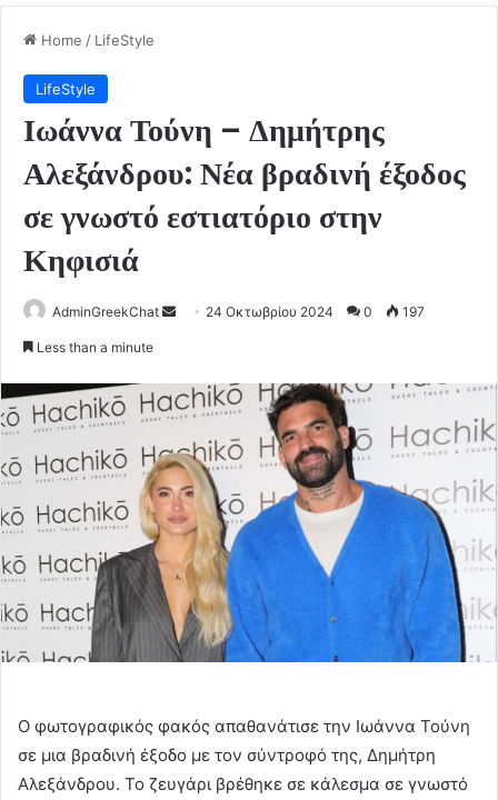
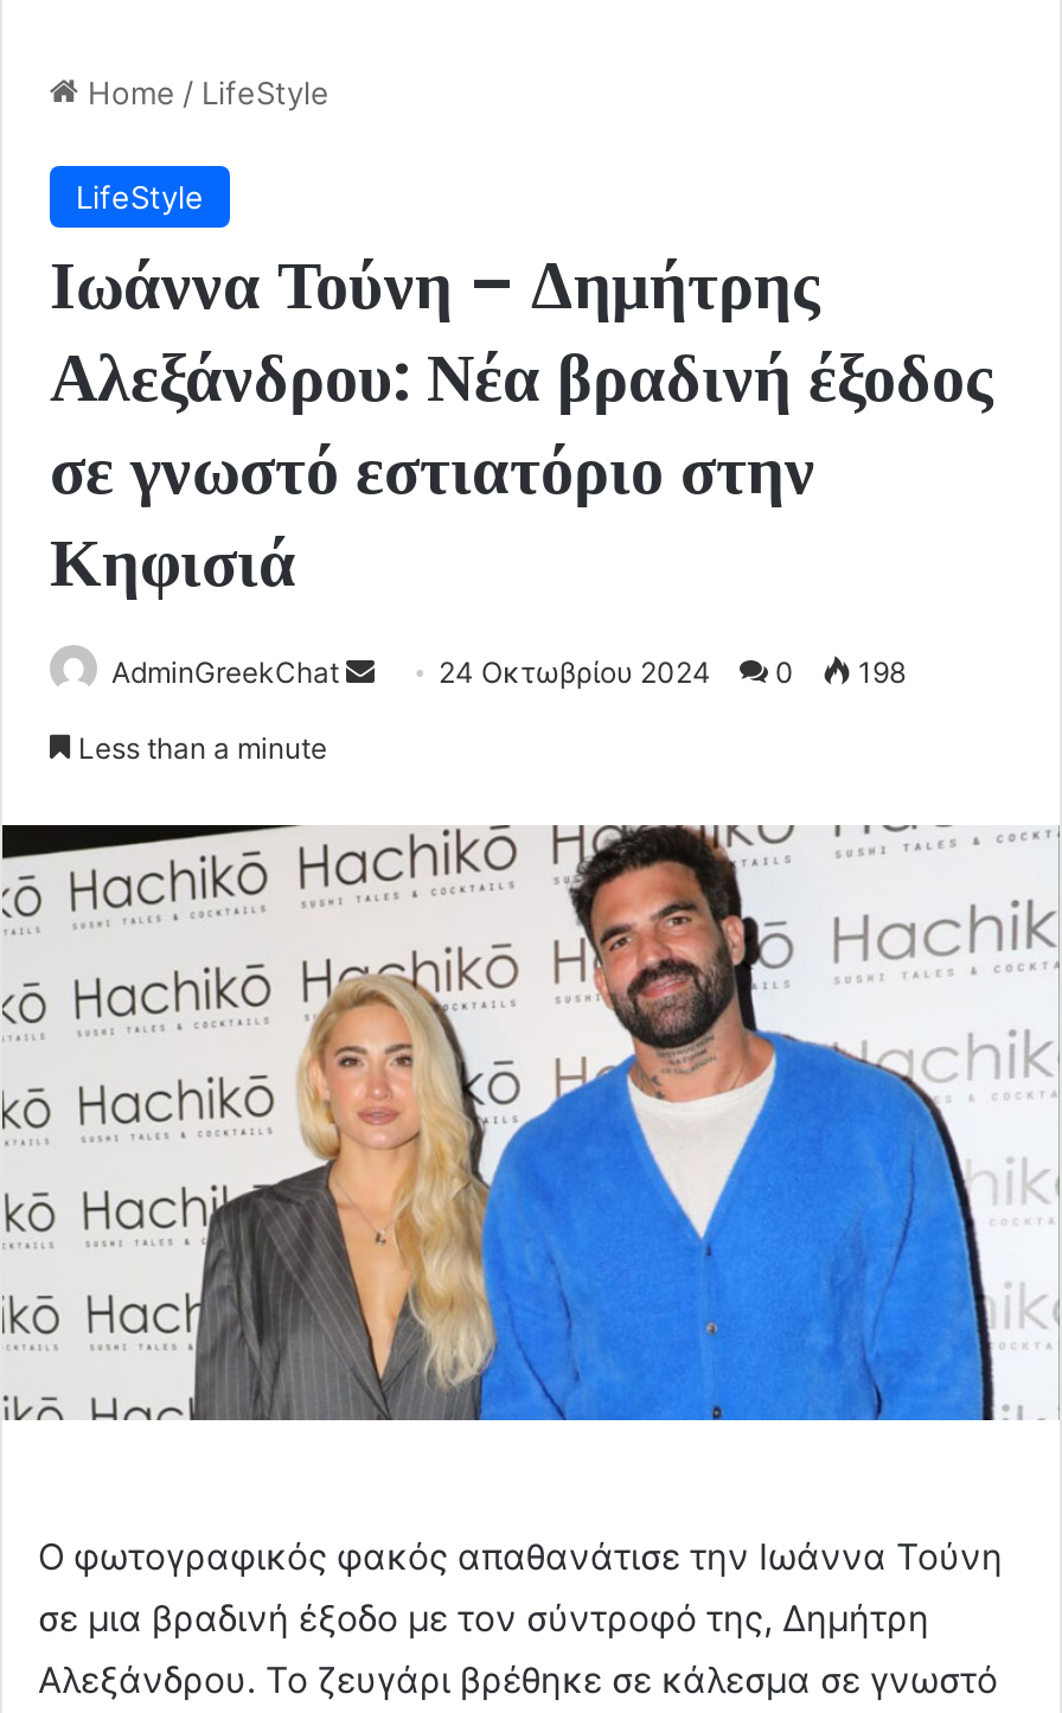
[399,303,425,320] 197 -> [851,654,906,690] 198

